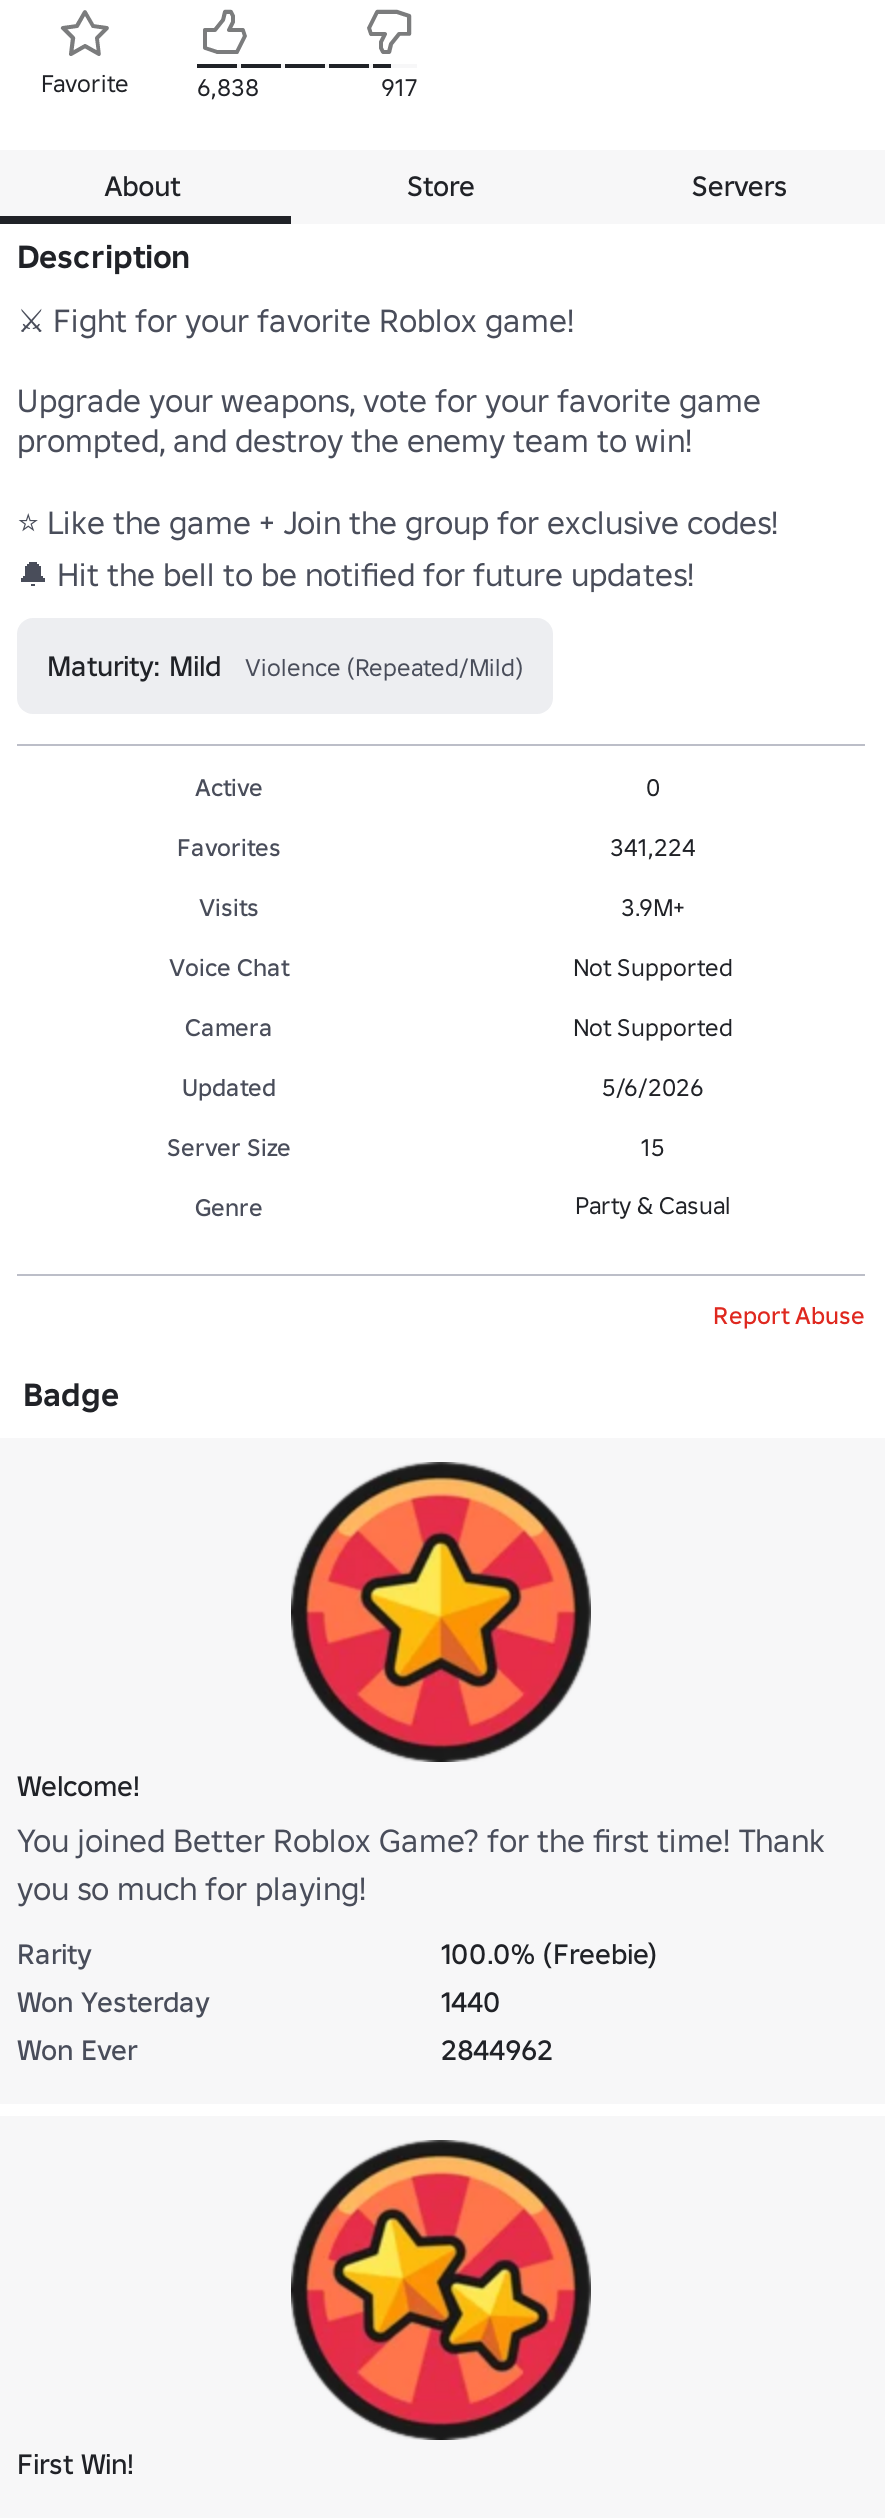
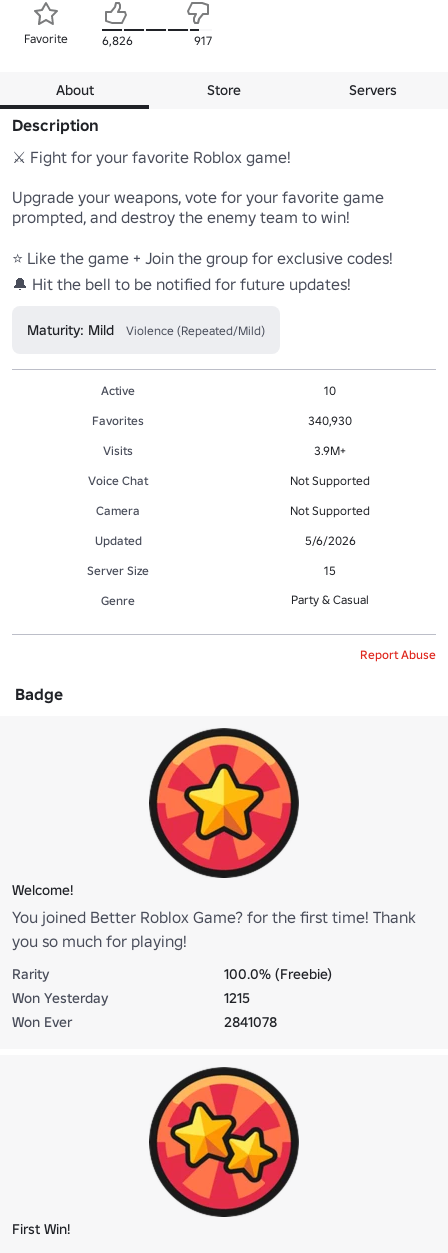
[197,71,259,101] 6,838 -> [102,32,133,47] 6,826
[646,771,660,801] 0 -> [324,382,336,397] 10
[610,831,696,861] 341,224 -> [308,412,352,427] 340,930
[441,1983,501,2019] 1440 -> [224,988,250,1006] 1215
[441,2031,553,2067] 2844962 -> [224,1012,277,1030] 2841078

